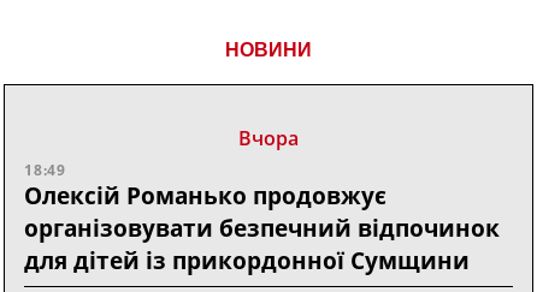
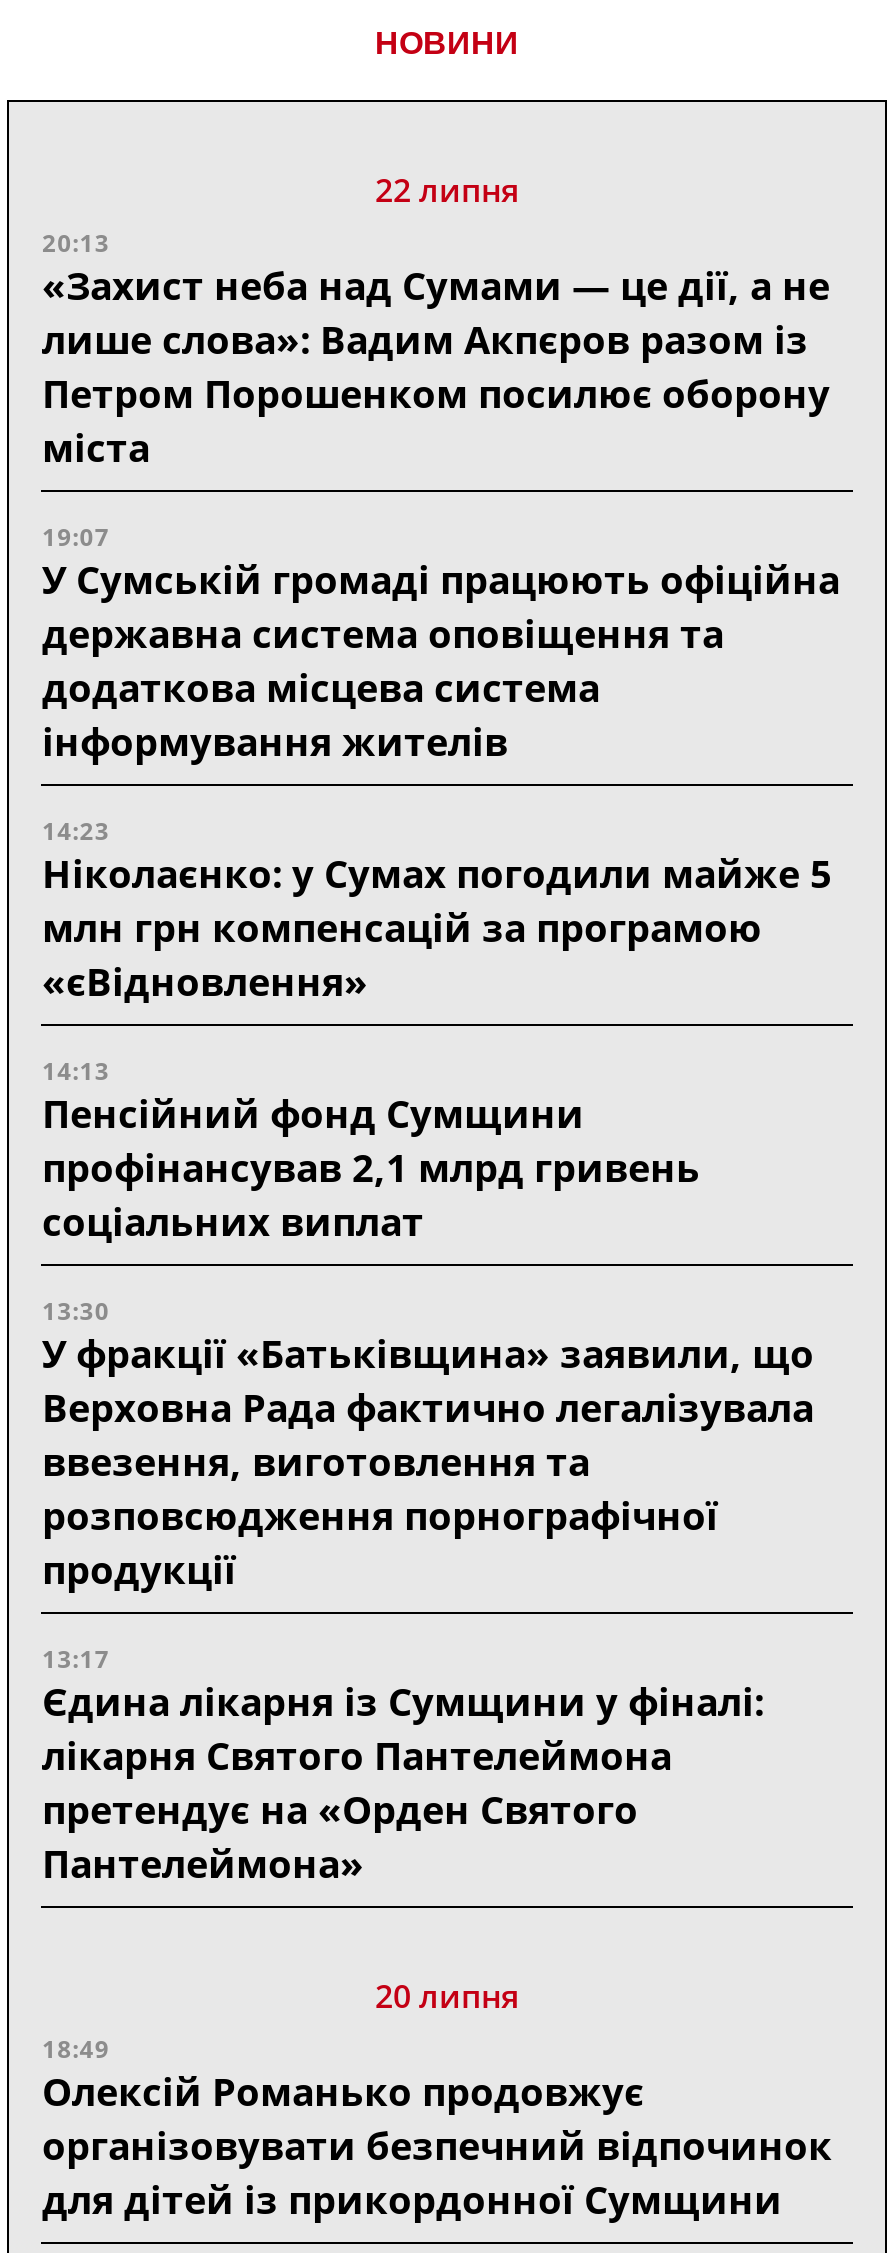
[238,125,299,151] Вчора -> [42,167,840,2017] 22 липня | 20:13 | «Захист неба над Сумами — це дії, а не | лише слова»: Вадим Акпєров разом із | Петром Порошенком посилює оборону | міста | 19:07 | У Сумській громаді працюють офіційна | державна система оповіщення та | додаткова місцева система | інформування жителів | 14:23 | Ніколаєнко: у Сумах погодили майже 5 | млн грн компенсацій за програмою | «єВідновлення» | 14:13 | Пенсійний фонд Сумщини | профінансував 2,1 млрд гривень | соціальних виплат | 13:30 | У фракції «Батьківщина» заявили, що | Верховна Рада фактично легалізувала | ввезення, виготовлення та | розповсюдження порнографічної | продукції | 13:17 | Єдина лікарня із Сумщини у фіналі: | лікарня Святого Пантелеймона | претендує на «Орден Святого | Пантелеймона» | 20 липня

